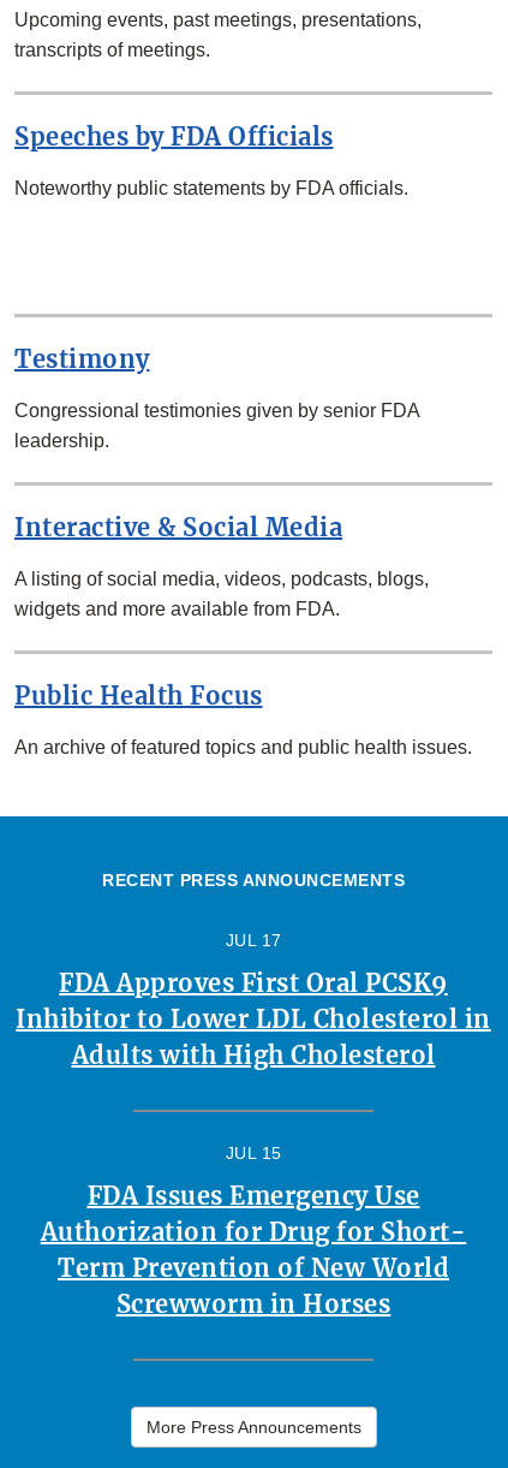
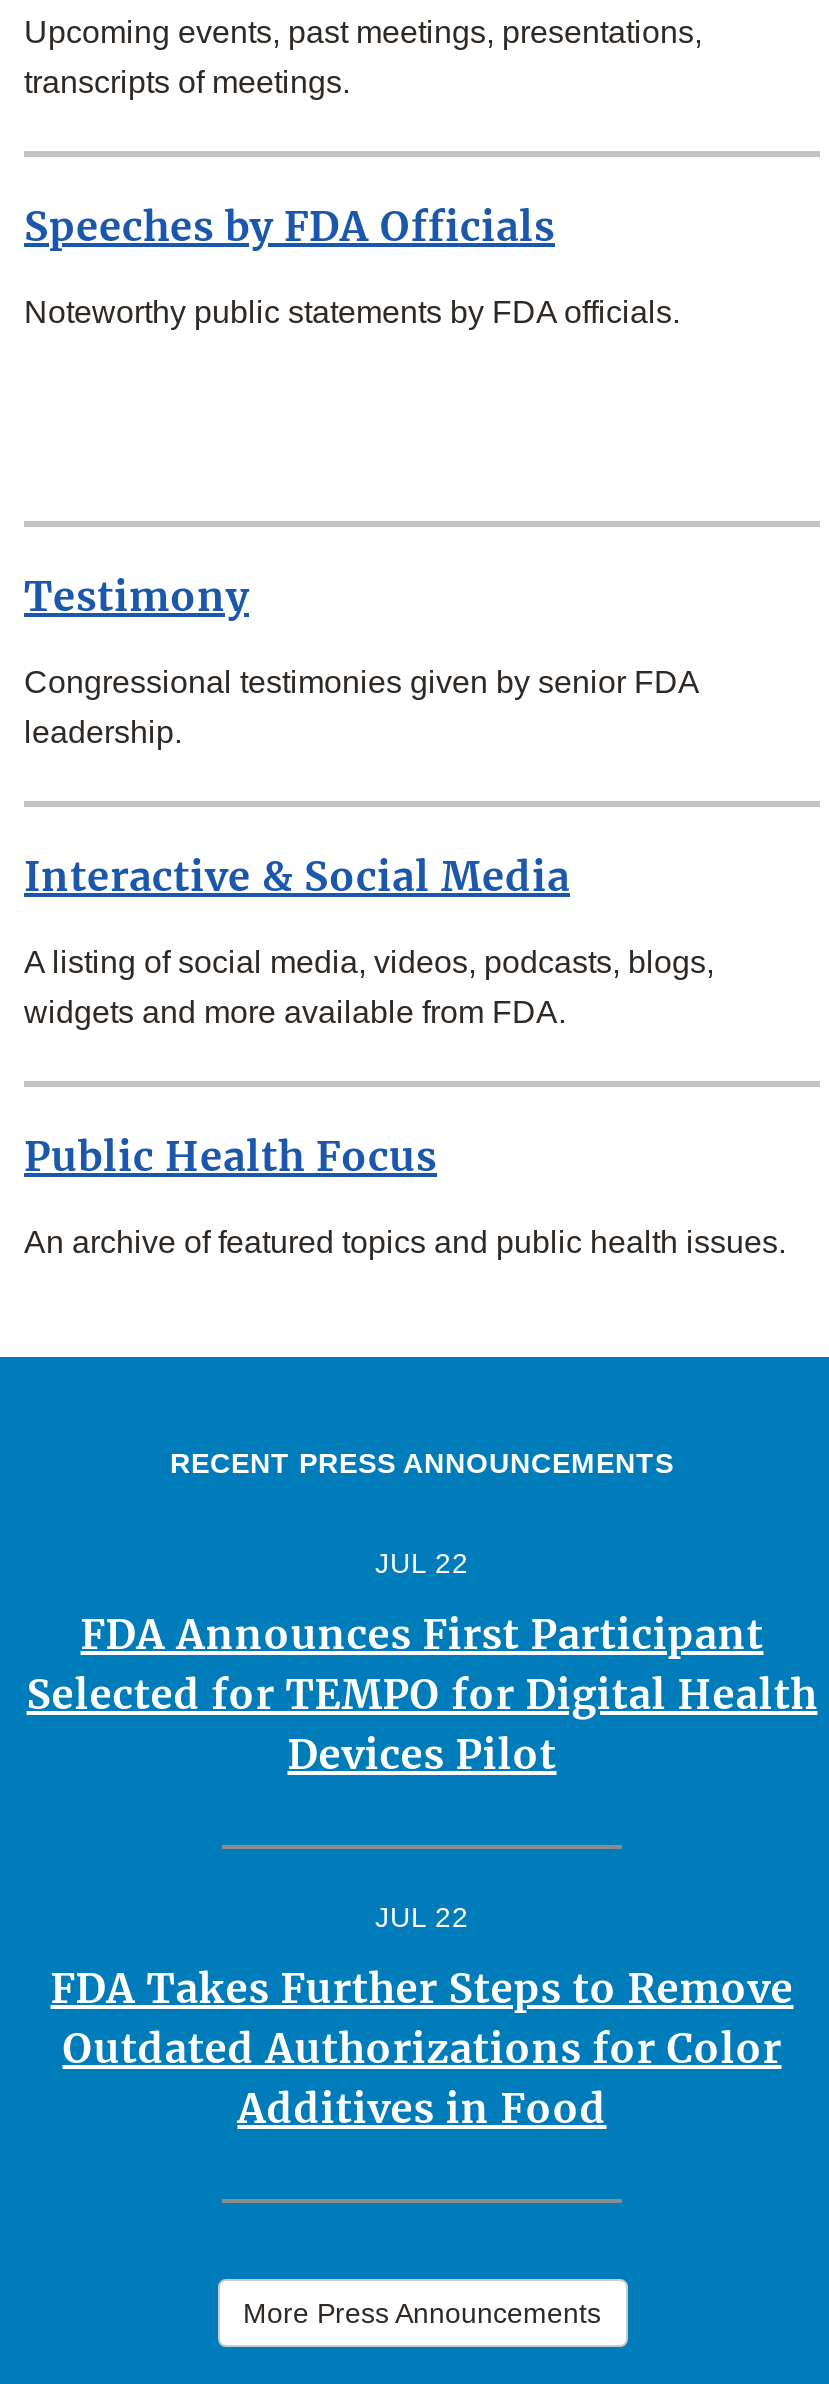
[225,931,282,950] JUL 17 -> [375,1548,469,1580] JUL 22
[16,968,491,1070] FDA Approves First Oral PCSK9 | Inhibitor to Lower LDL Cholesterol in | Adults with High Cholesterol -> [26,1610,818,1780] FDA Announces First Participant | Selected for TEMPO for Digital Health | Devices Pilot
[225,1144,282,1163] JUL 15 -> [375,1902,469,1934] JUL 22
[41,1181,466,1319] FDA Issues Emergency Use | Authorization for Drug for Short- | Term Prevention of New World | Screwworm in Horses -> [50,1964,794,2134] FDA Takes Further Steps to Remove | Outdated Authorizations for Color | Additives in Food

